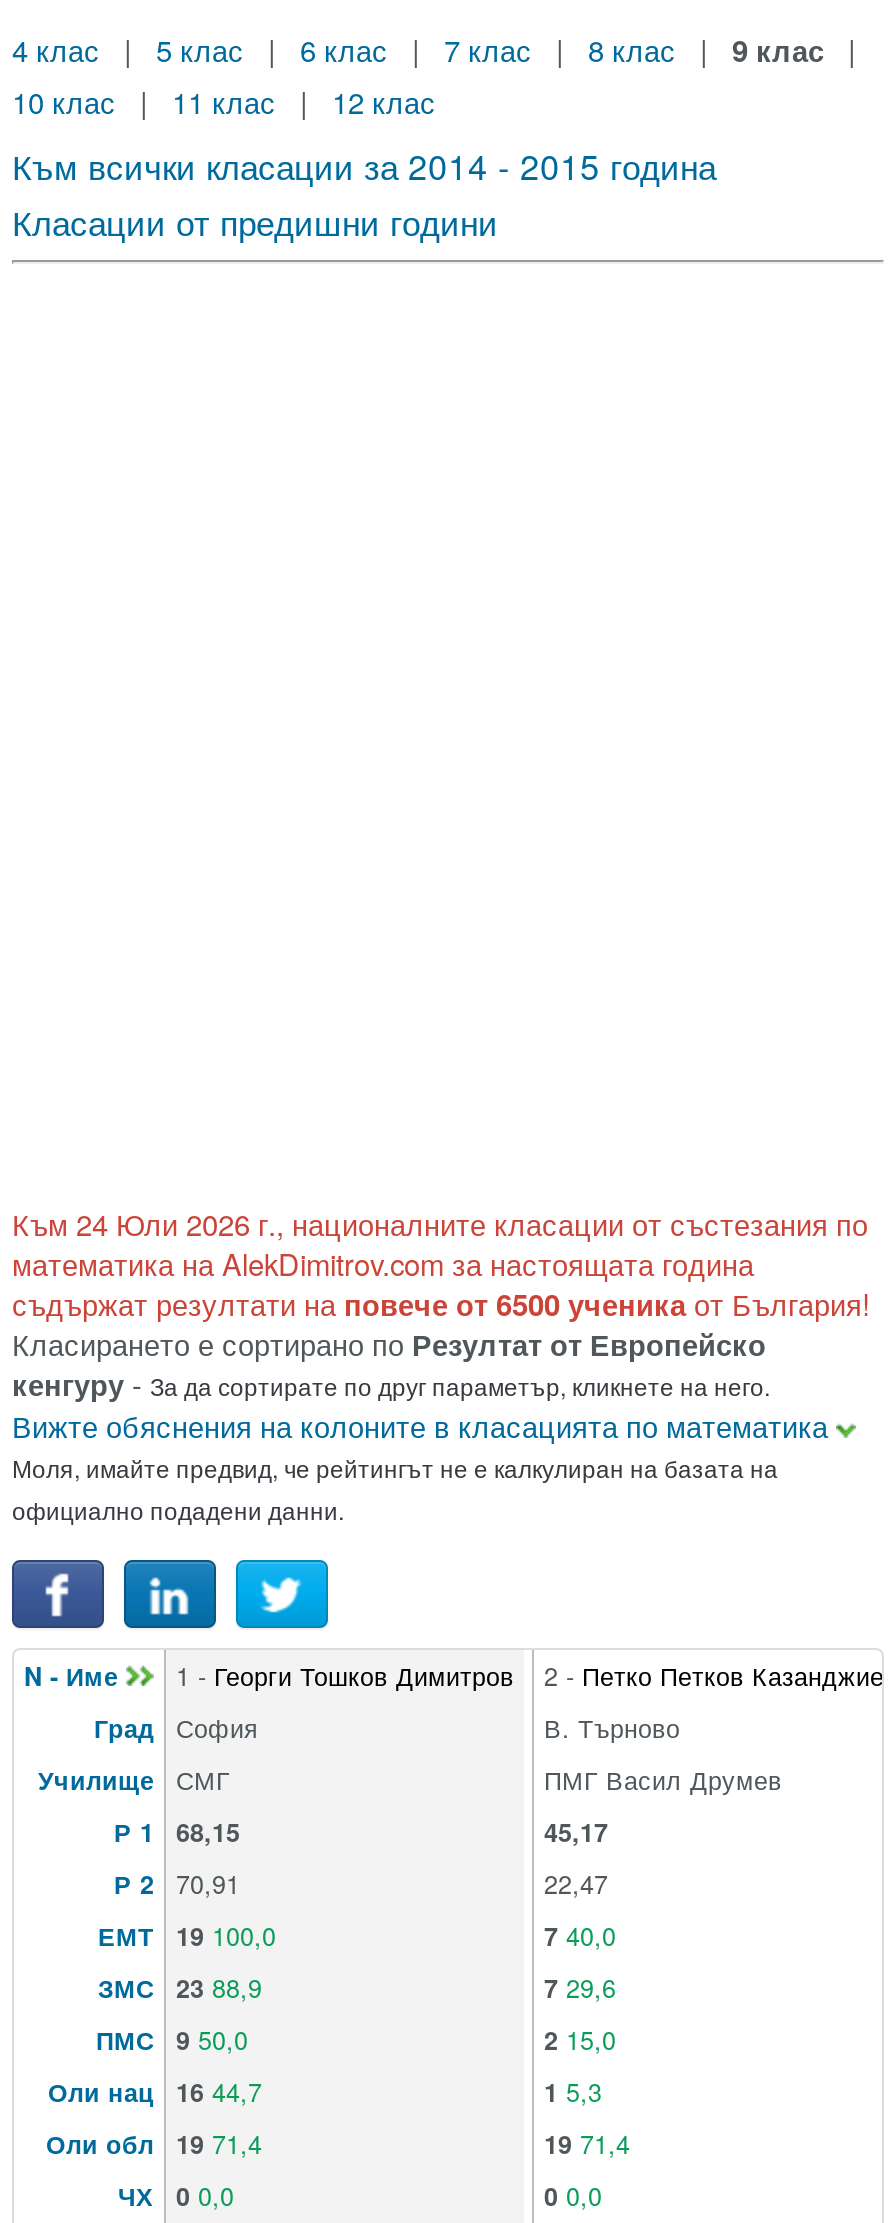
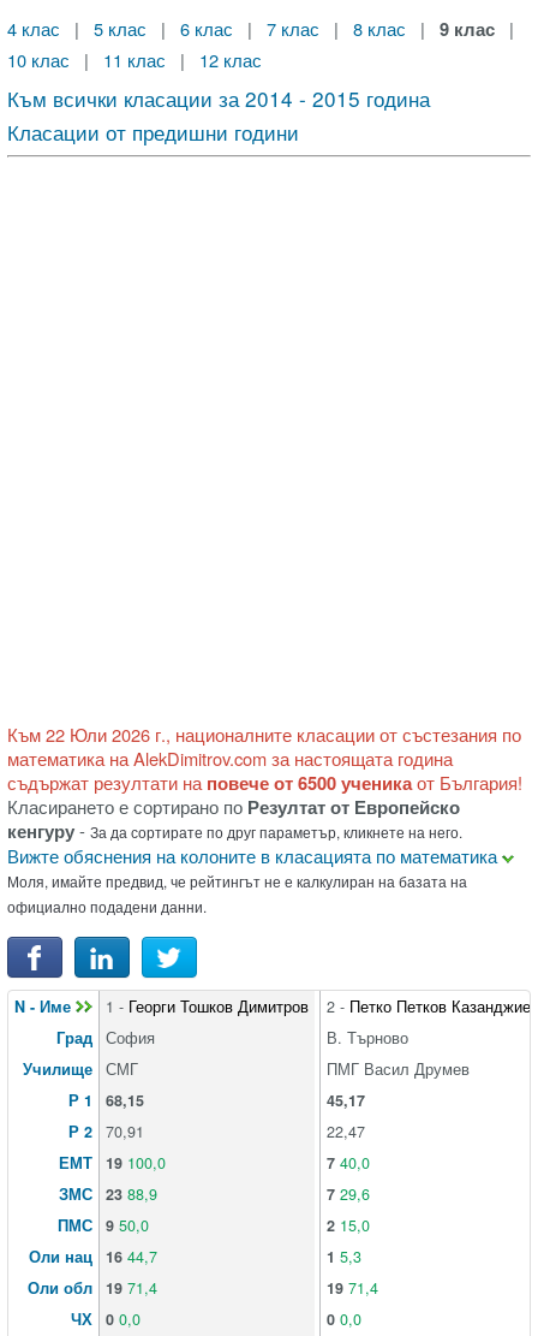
[12,1202,868,1244] Към 24 Юли 2026 г., националните класации от състезания по -> [7,722,521,747] Към 22 Юли 2026 г., националните класации от състезания по

